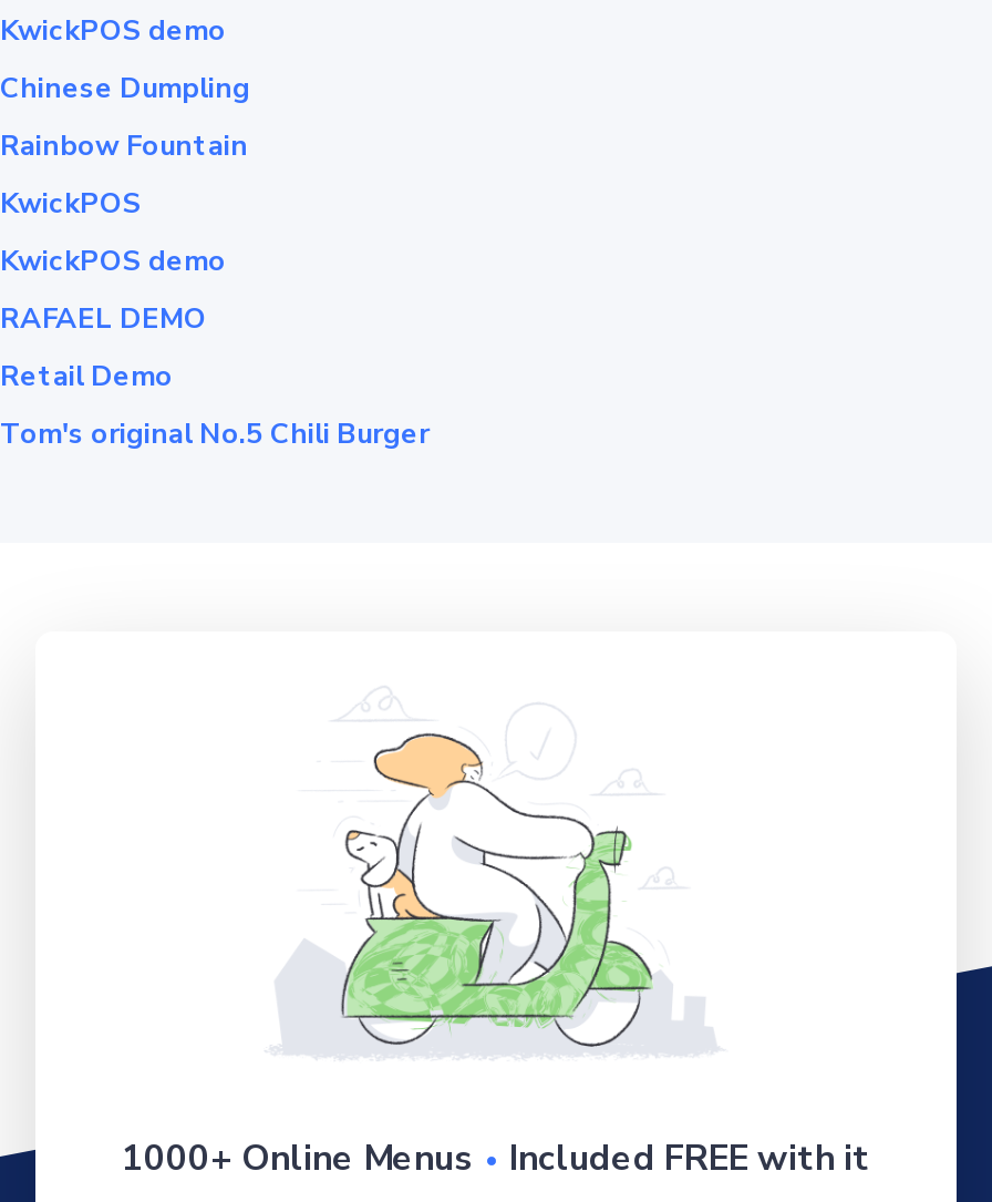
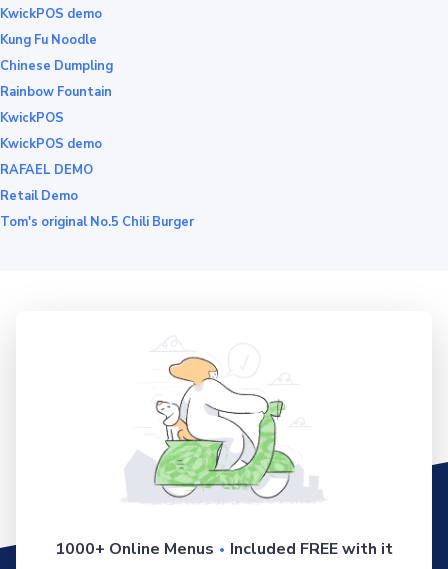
none -> [0,31,97,49] Kung Fu Noodle

